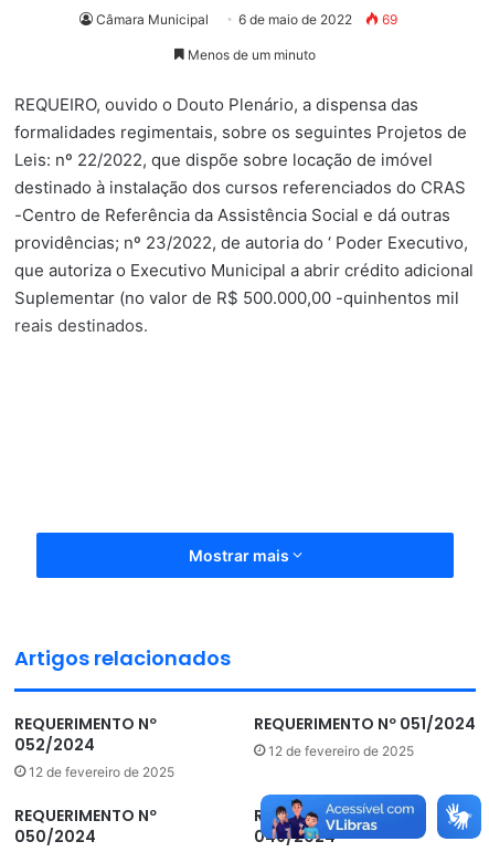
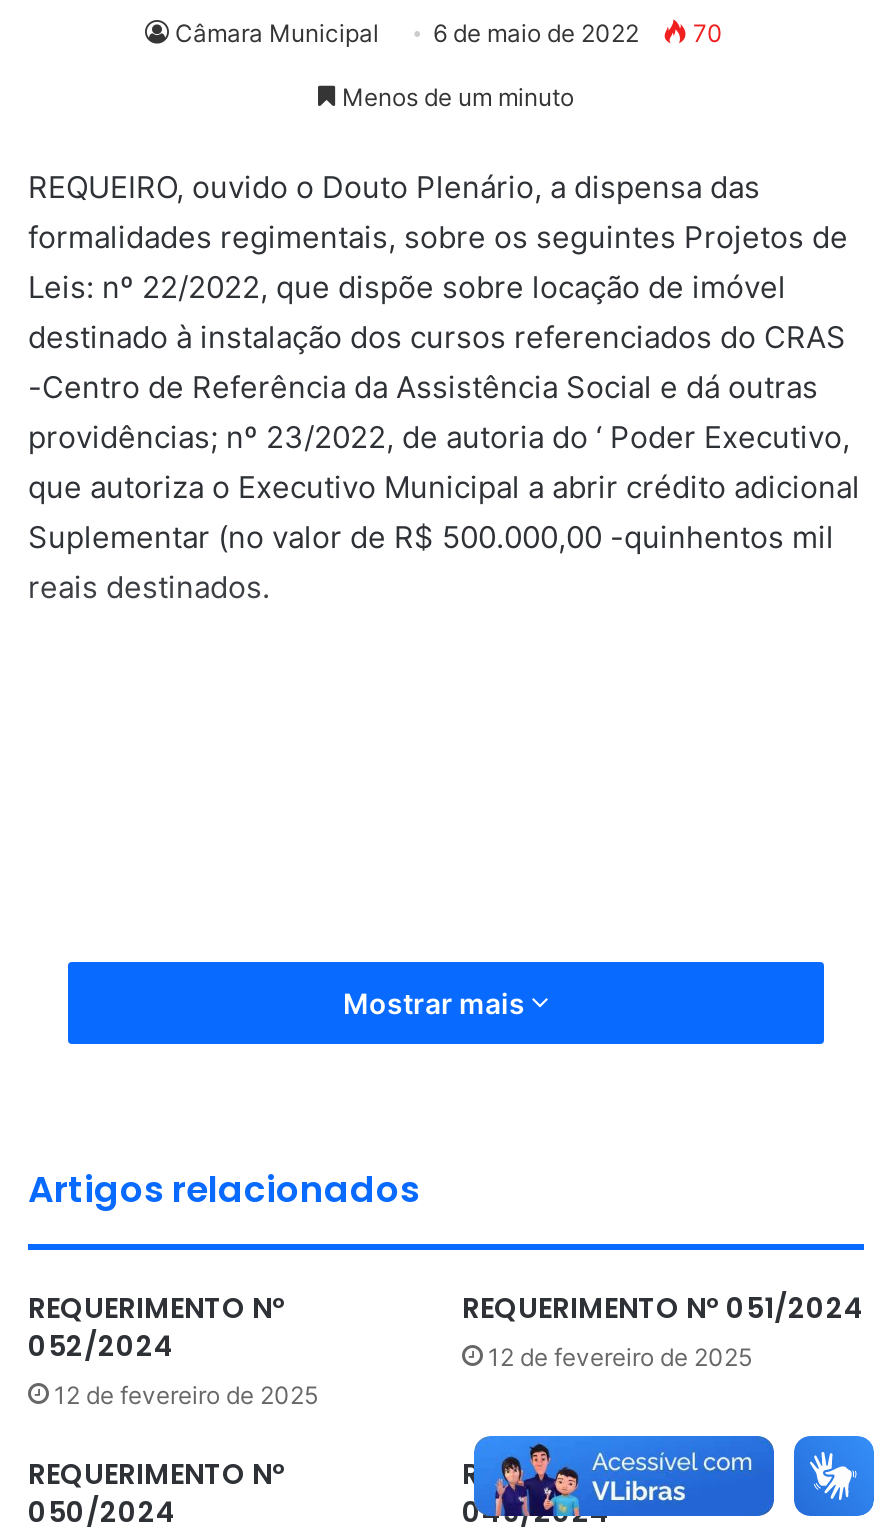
[96,11,397,27] Câmara Municipal 6 de maio de 2022 69 -> [175,17,723,47] Câmara Municipal 6 de maio de 2022 70

